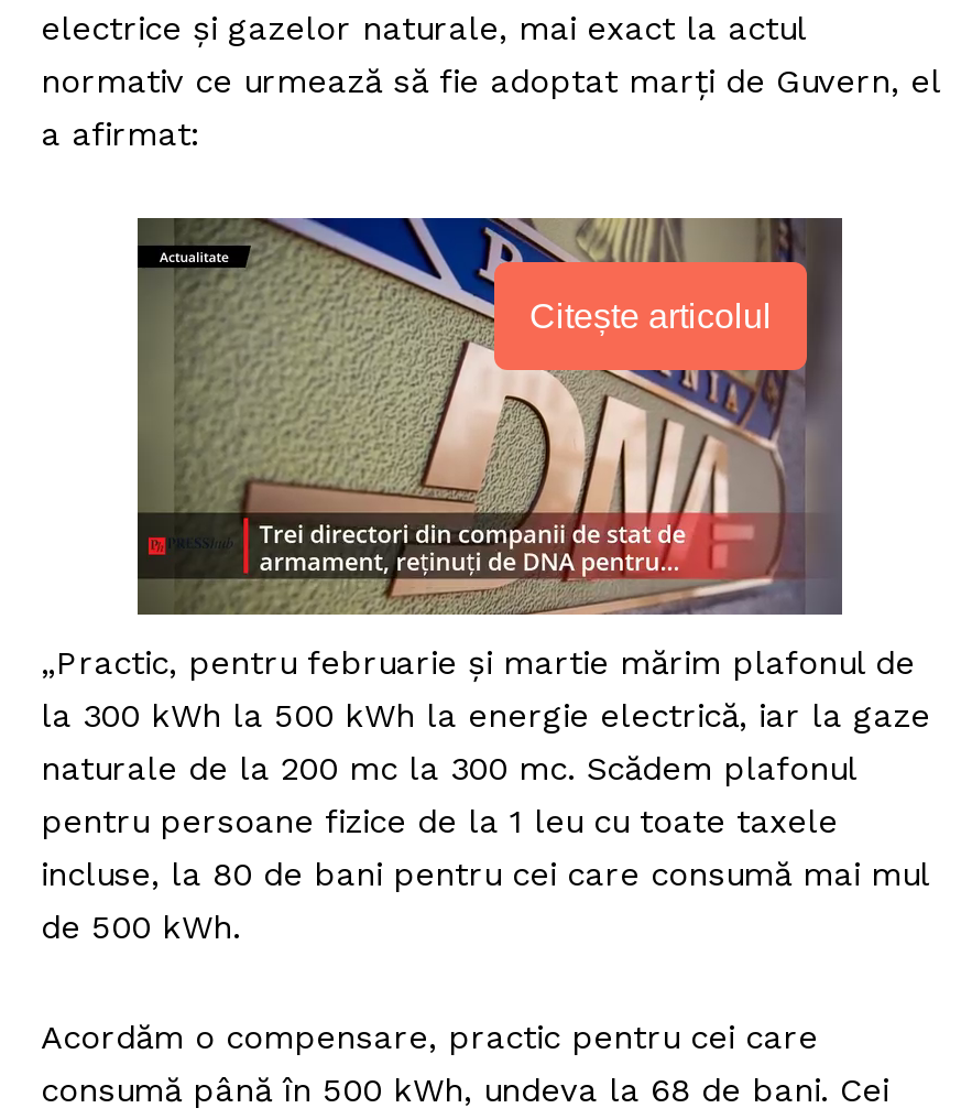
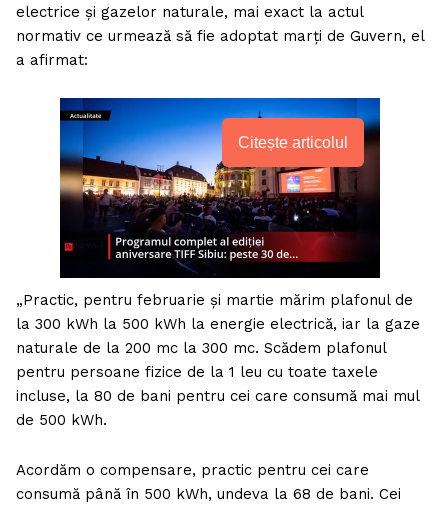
[135,216,844,617] [image] -> [60,97,381,279] [image]

